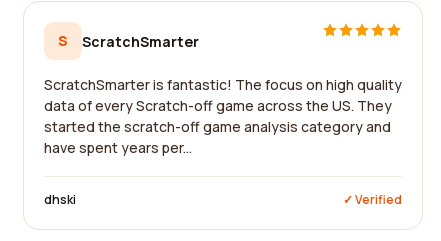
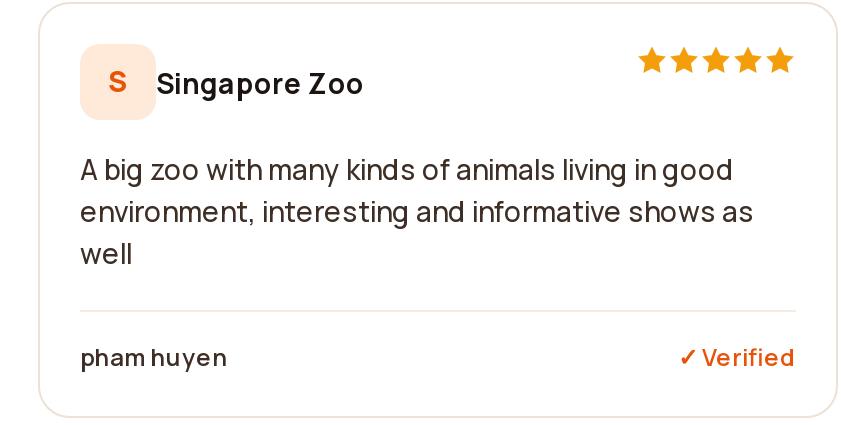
[82,31,199,50] ScratchSmarter -> [156,63,364,101] Singapore Zoo
[44,75,402,157] ScratchSmarter is fantastic! The focus on high quality | data of every Scratch-off game across the US. They | started the scratch-off game analysis category and | have spent years per... -> [80,150,754,272] A big zoo with many kinds of animals living in good | environment, interesting and informative shows as | well
[44,191,76,208] dhski -> [80,340,228,374] pham huyen

